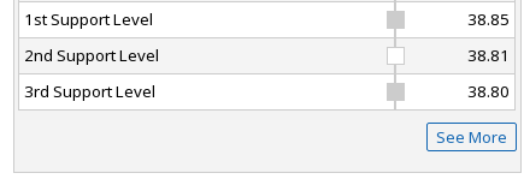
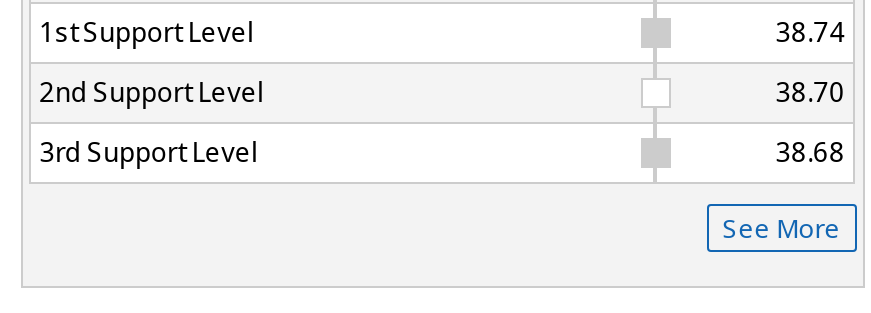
[468,8,510,30] 38.85 -> [775,14,845,50] 38.74
[468,44,510,66] 38.81 -> [775,74,845,110] 38.70
[468,80,510,102] 38.80 -> [775,134,845,170] 38.68

